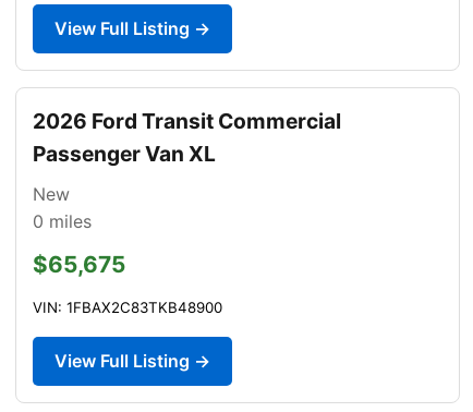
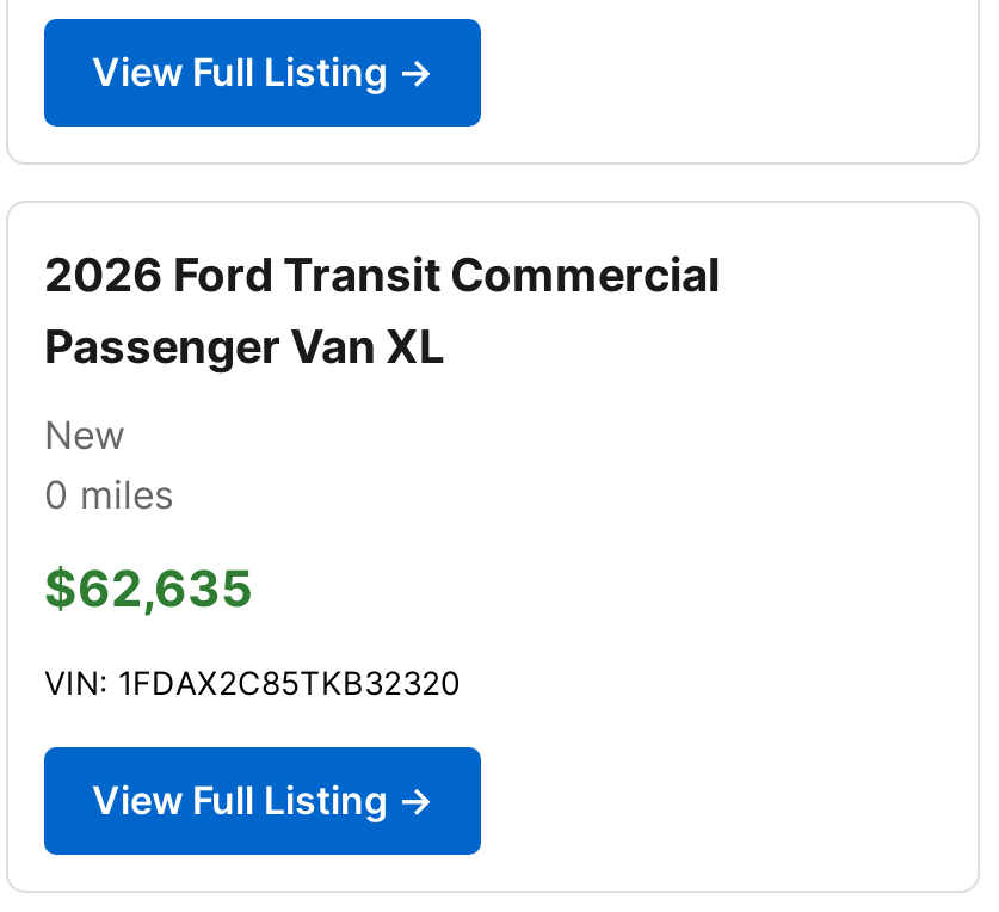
[33,251,125,278] $65,675 -> [44,558,252,618] $62,635
[33,299,222,316] VIN: 1FBAX2C83TKB48900 -> [44,663,460,702] VIN: 1FDAX2C85TKB32320

